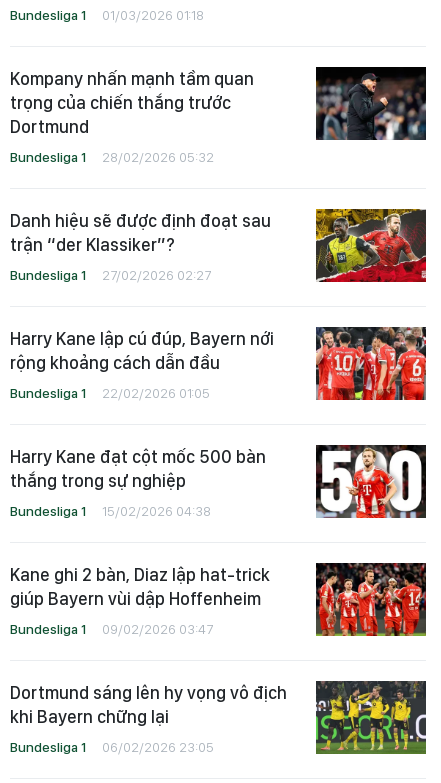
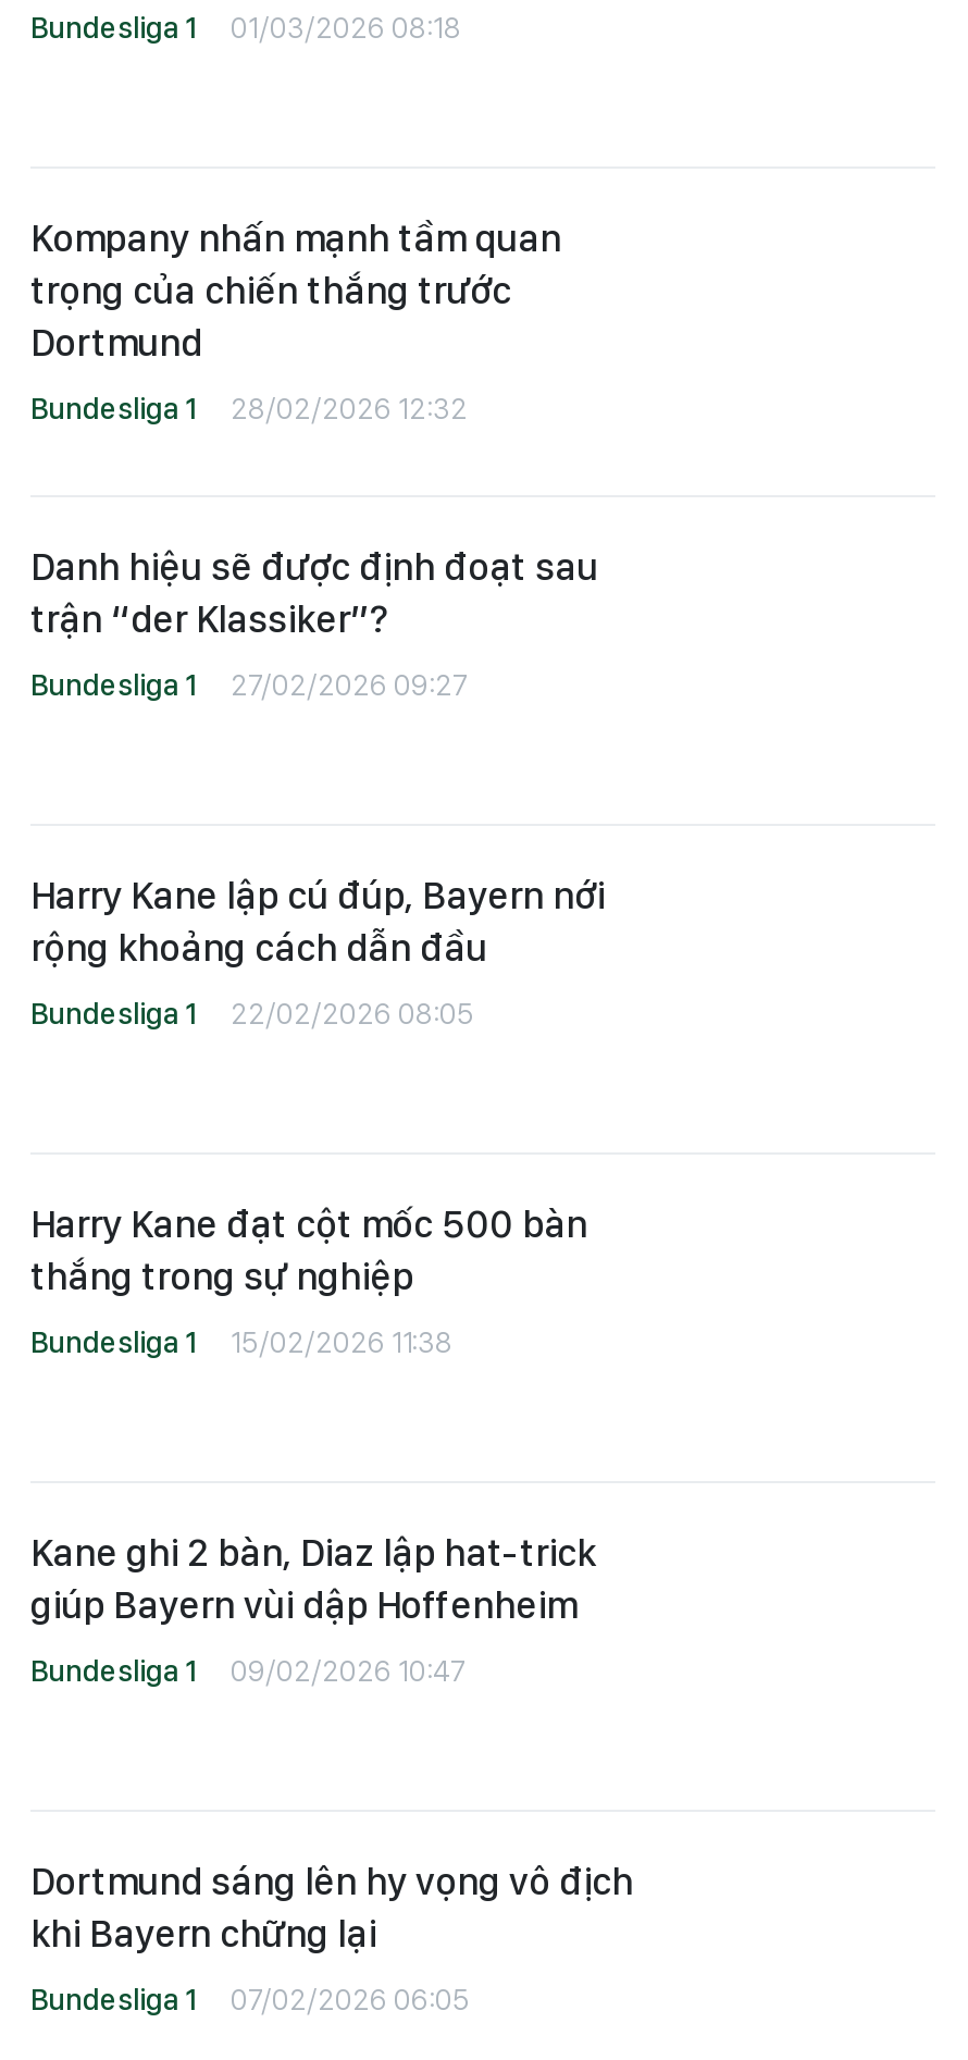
[10,7,204,23] Bundesliga 1 01/03/2026 01:18 -> [30,10,461,45] Bundesliga 1 01/03/2026 08:18
[315,66,427,141] [image] -> none
[10,149,214,165] Bundesliga 1 28/02/2026 05:32 -> [30,391,468,426] Bundesliga 1 28/02/2026 12:32
[315,208,427,283] [image] -> none
[10,267,211,283] Bundesliga 1 27/02/2026 02:27 -> [30,668,468,702] Bundesliga 1 27/02/2026 09:27
[315,326,427,401] [image] -> none
[10,385,210,401] Bundesliga 1 22/02/2026 01:05 -> [30,996,474,1031] Bundesliga 1 22/02/2026 08:05
[315,444,427,519] [image] -> none
[10,503,211,519] Bundesliga 1 15/02/2026 04:38 -> [30,1325,452,1360] Bundesliga 1 15/02/2026 11:38
[315,562,427,637] [image] -> none
[10,621,213,637] Bundesliga 1 09/02/2026 03:47 -> [30,1653,466,1688] Bundesliga 1 09/02/2026 10:47
[315,680,427,755] [image] -> none
[10,739,214,755] Bundesliga 1 06/02/2026 23:05 -> [30,1982,470,2017] Bundesliga 1 07/02/2026 06:05

